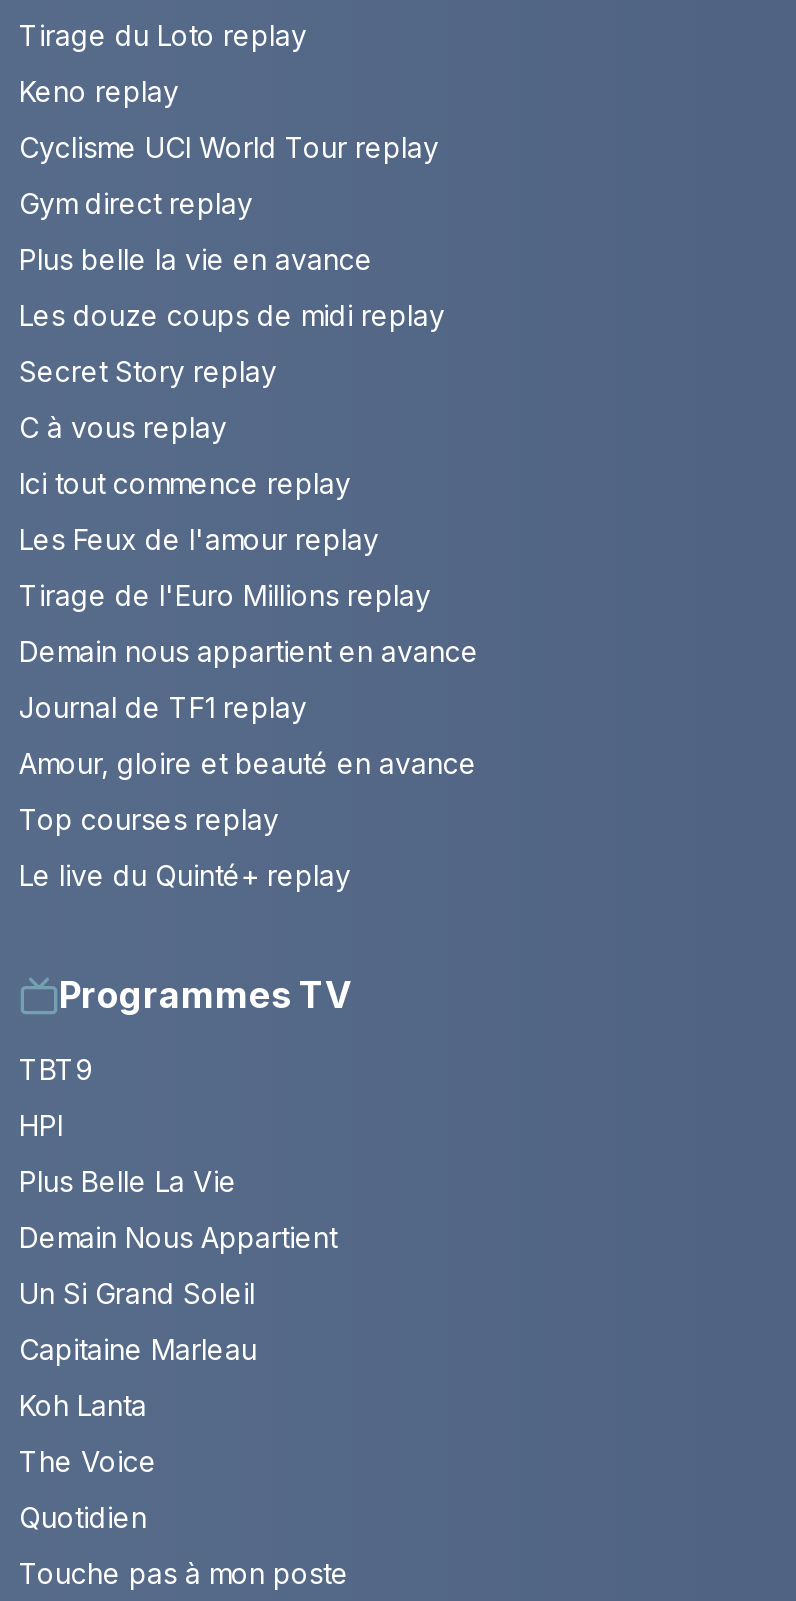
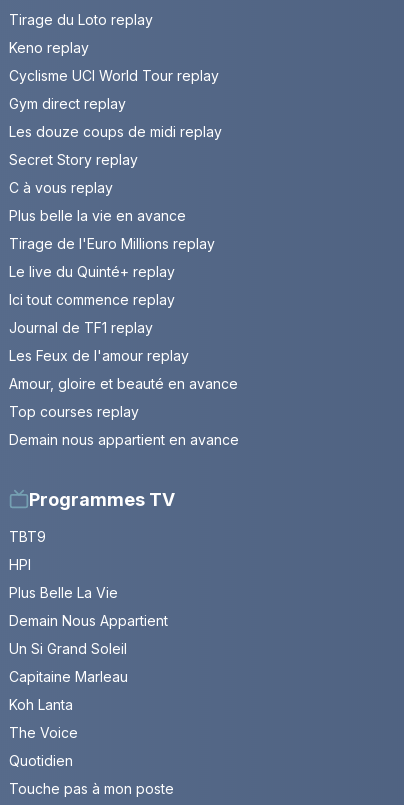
moved [19,242,373,276] -> [9,207,186,224]: Plus belle la vie en avance
moved [19,298,445,444] -> [9,123,222,196]: Les douze coups de midi replay | Secret Story replay | C à vous replay
moved [19,466,351,500] -> [9,291,175,308]: Ici tout commence replay
moved [19,522,379,556] -> [9,347,189,364]: Les Feux de l'amour replay
moved [19,578,431,612] -> [9,235,215,252]: Tirage de l'Euro Millions replay
moved [19,634,479,668] -> [9,431,239,448]: Demain nous appartient en avance
moved [19,690,307,724] -> [9,319,153,336]: Journal de TF1 replay
moved [19,858,351,892] -> [9,263,175,280]: Le live du Quinté+ replay

